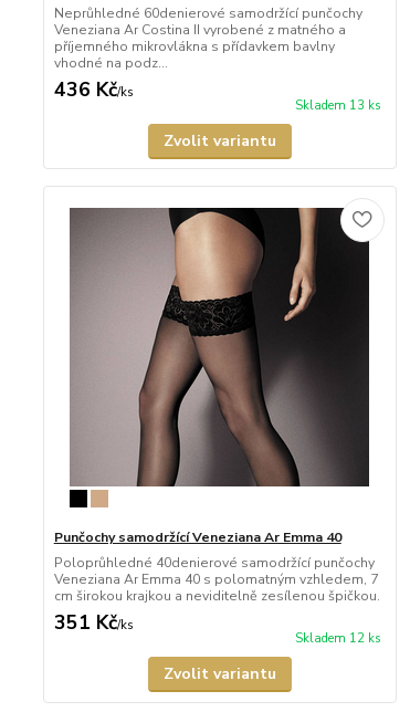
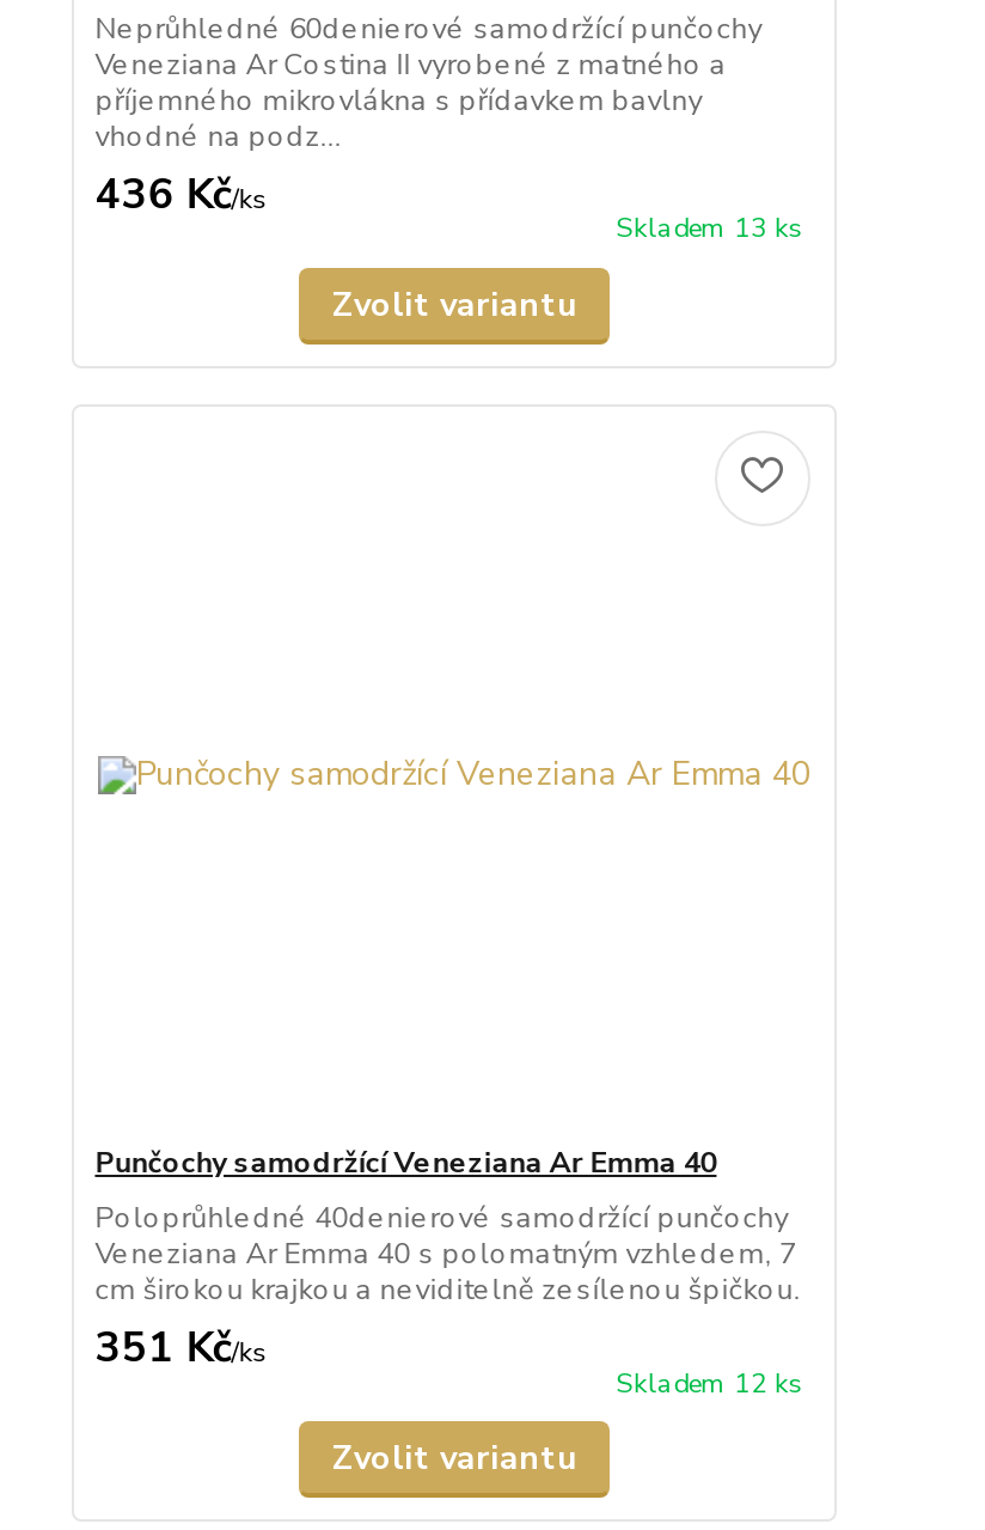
[55,207,383,509] [image] -> none

